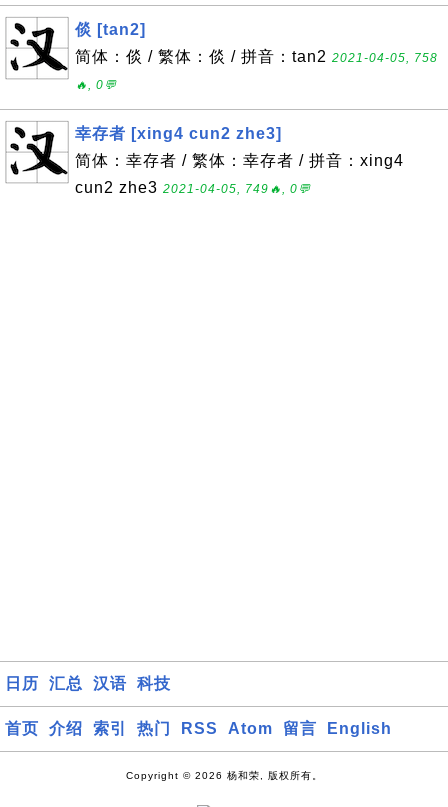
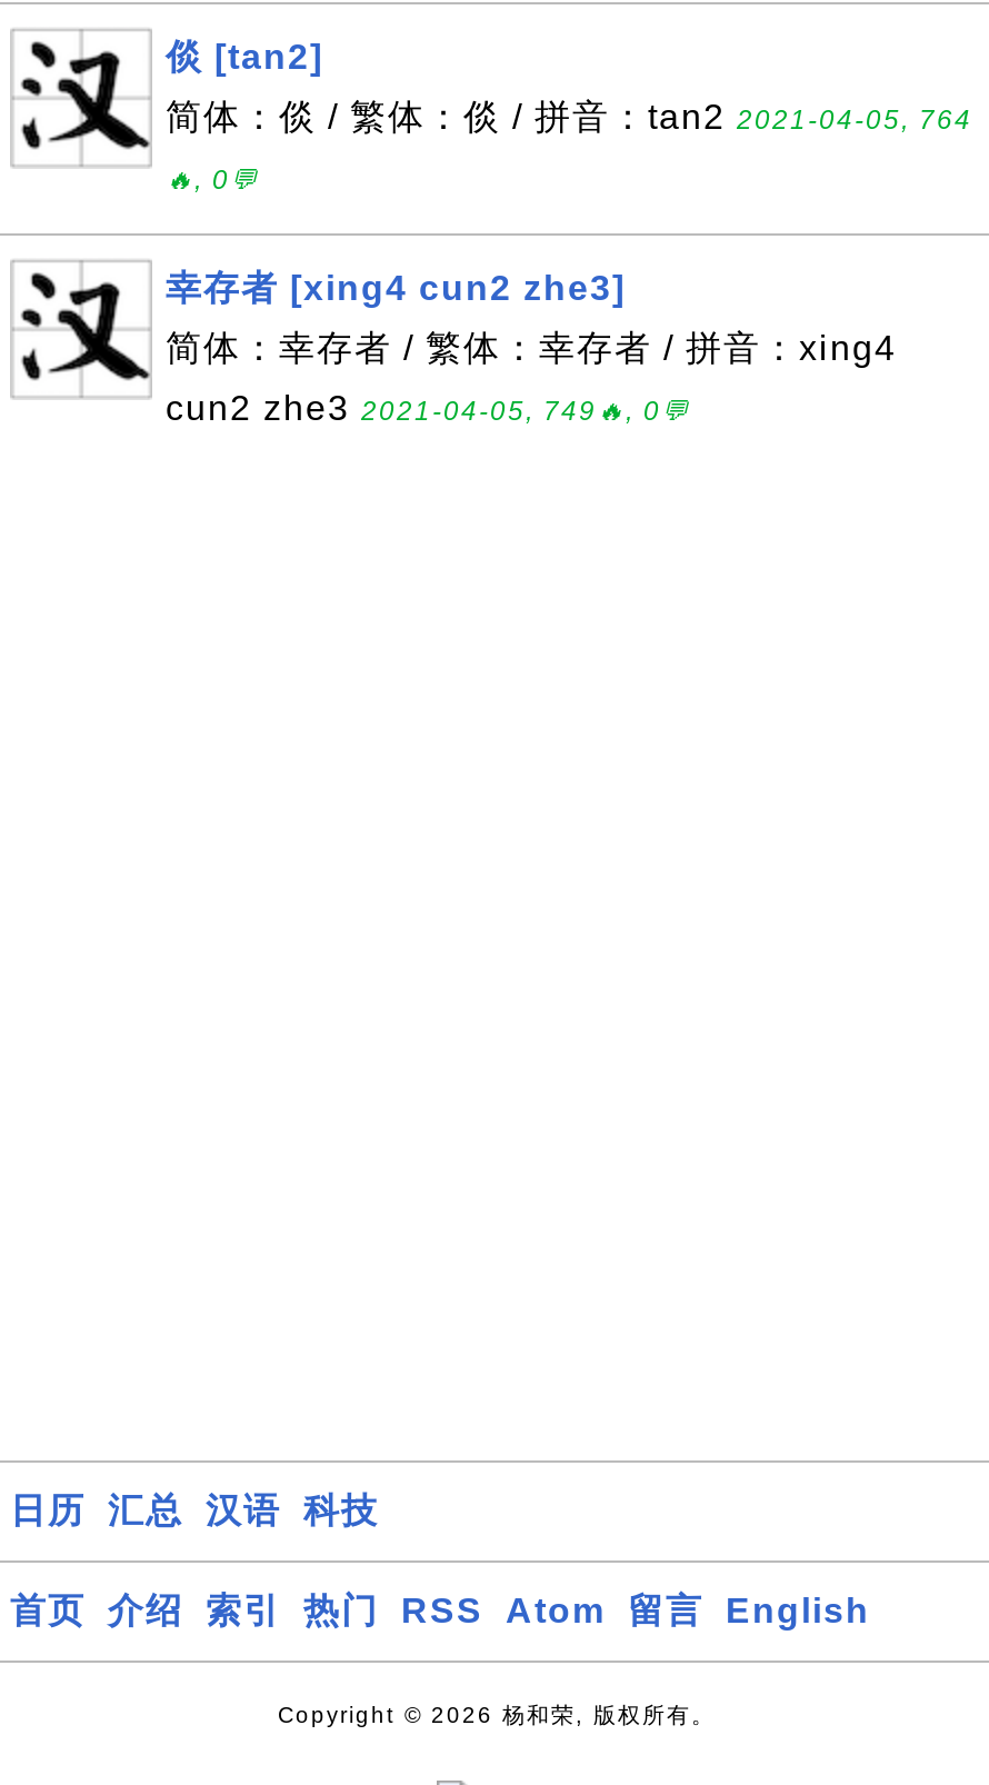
[75,48,438,65] 简体：倓 / 繁体：倓 / 拼音：tan2 2021-04-05, 758 -> [166,98,972,136] 简体：倓 / 繁体：倓 / 拼音：tan2 2021-04-05, 764

